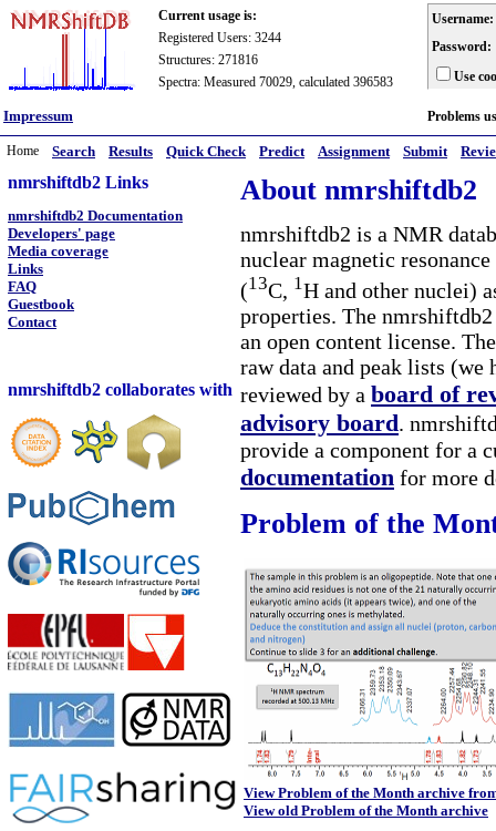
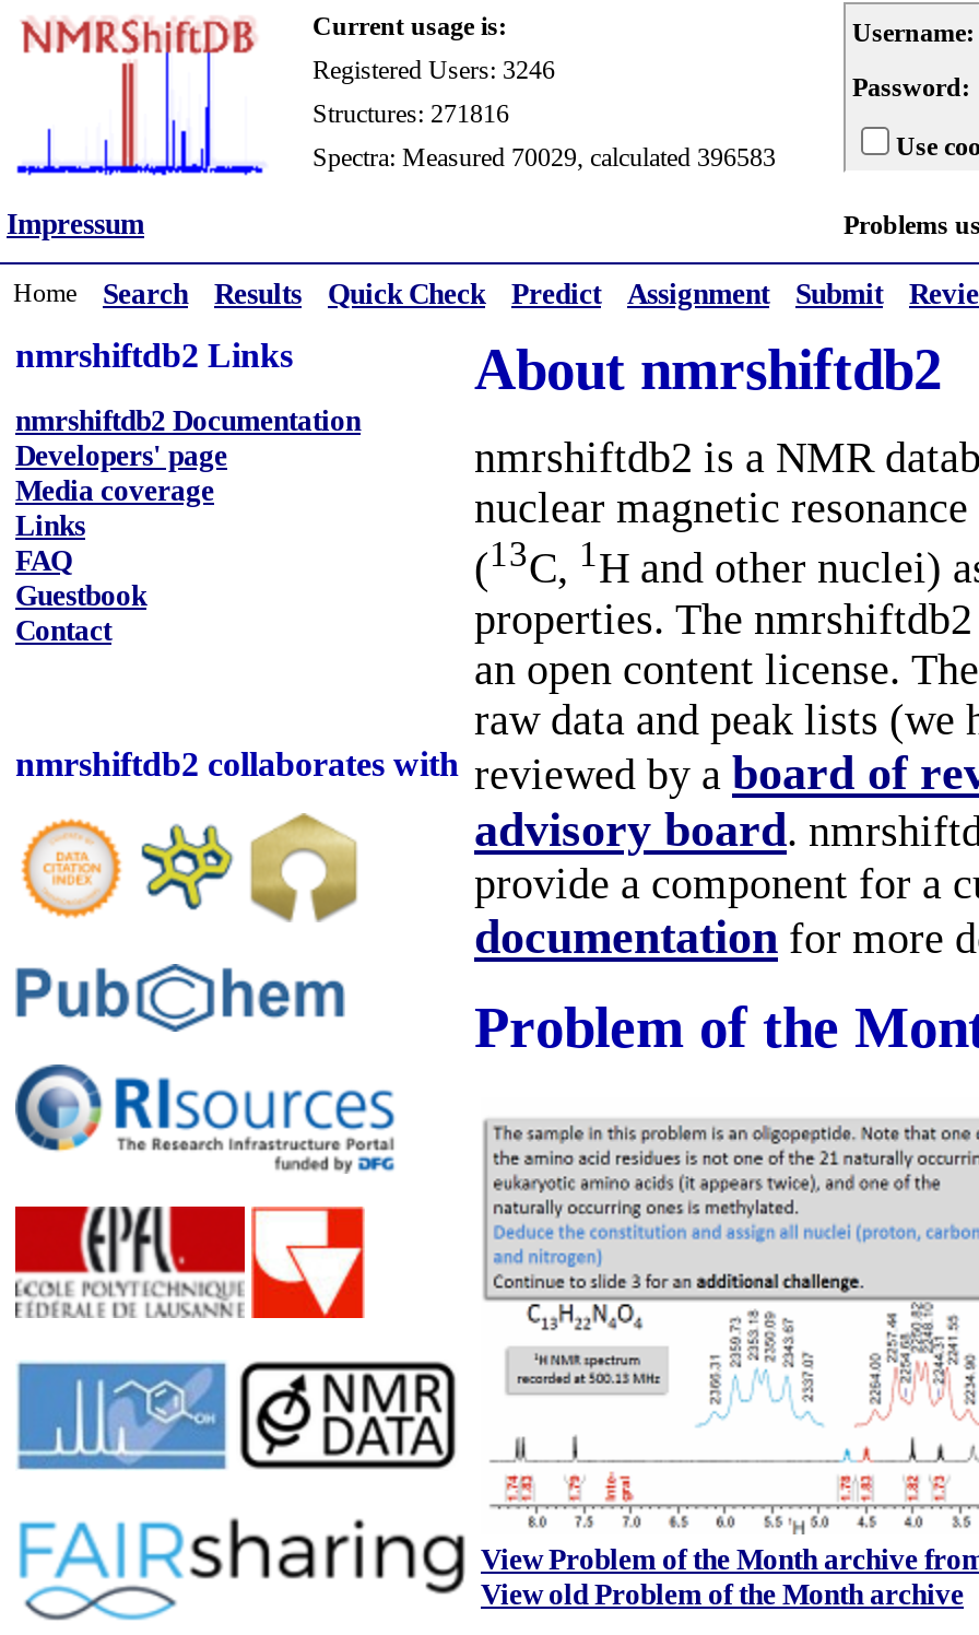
[158,30,281,45] Registered Users: 3244 -> [312,55,555,85] Registered Users: 3246

